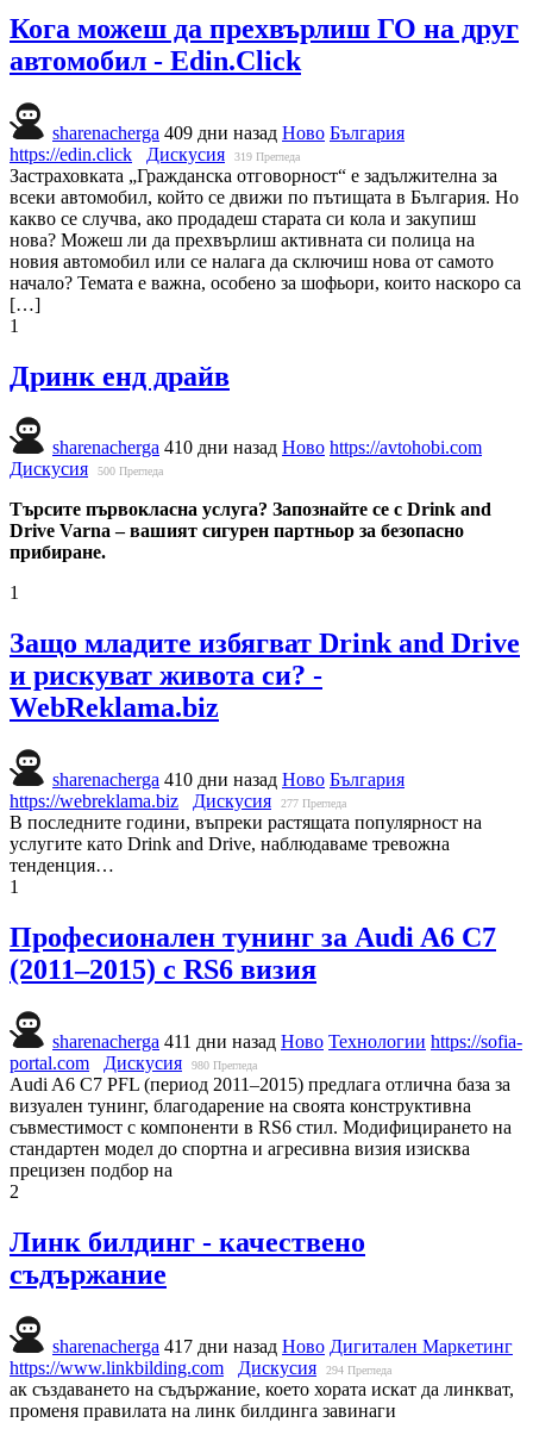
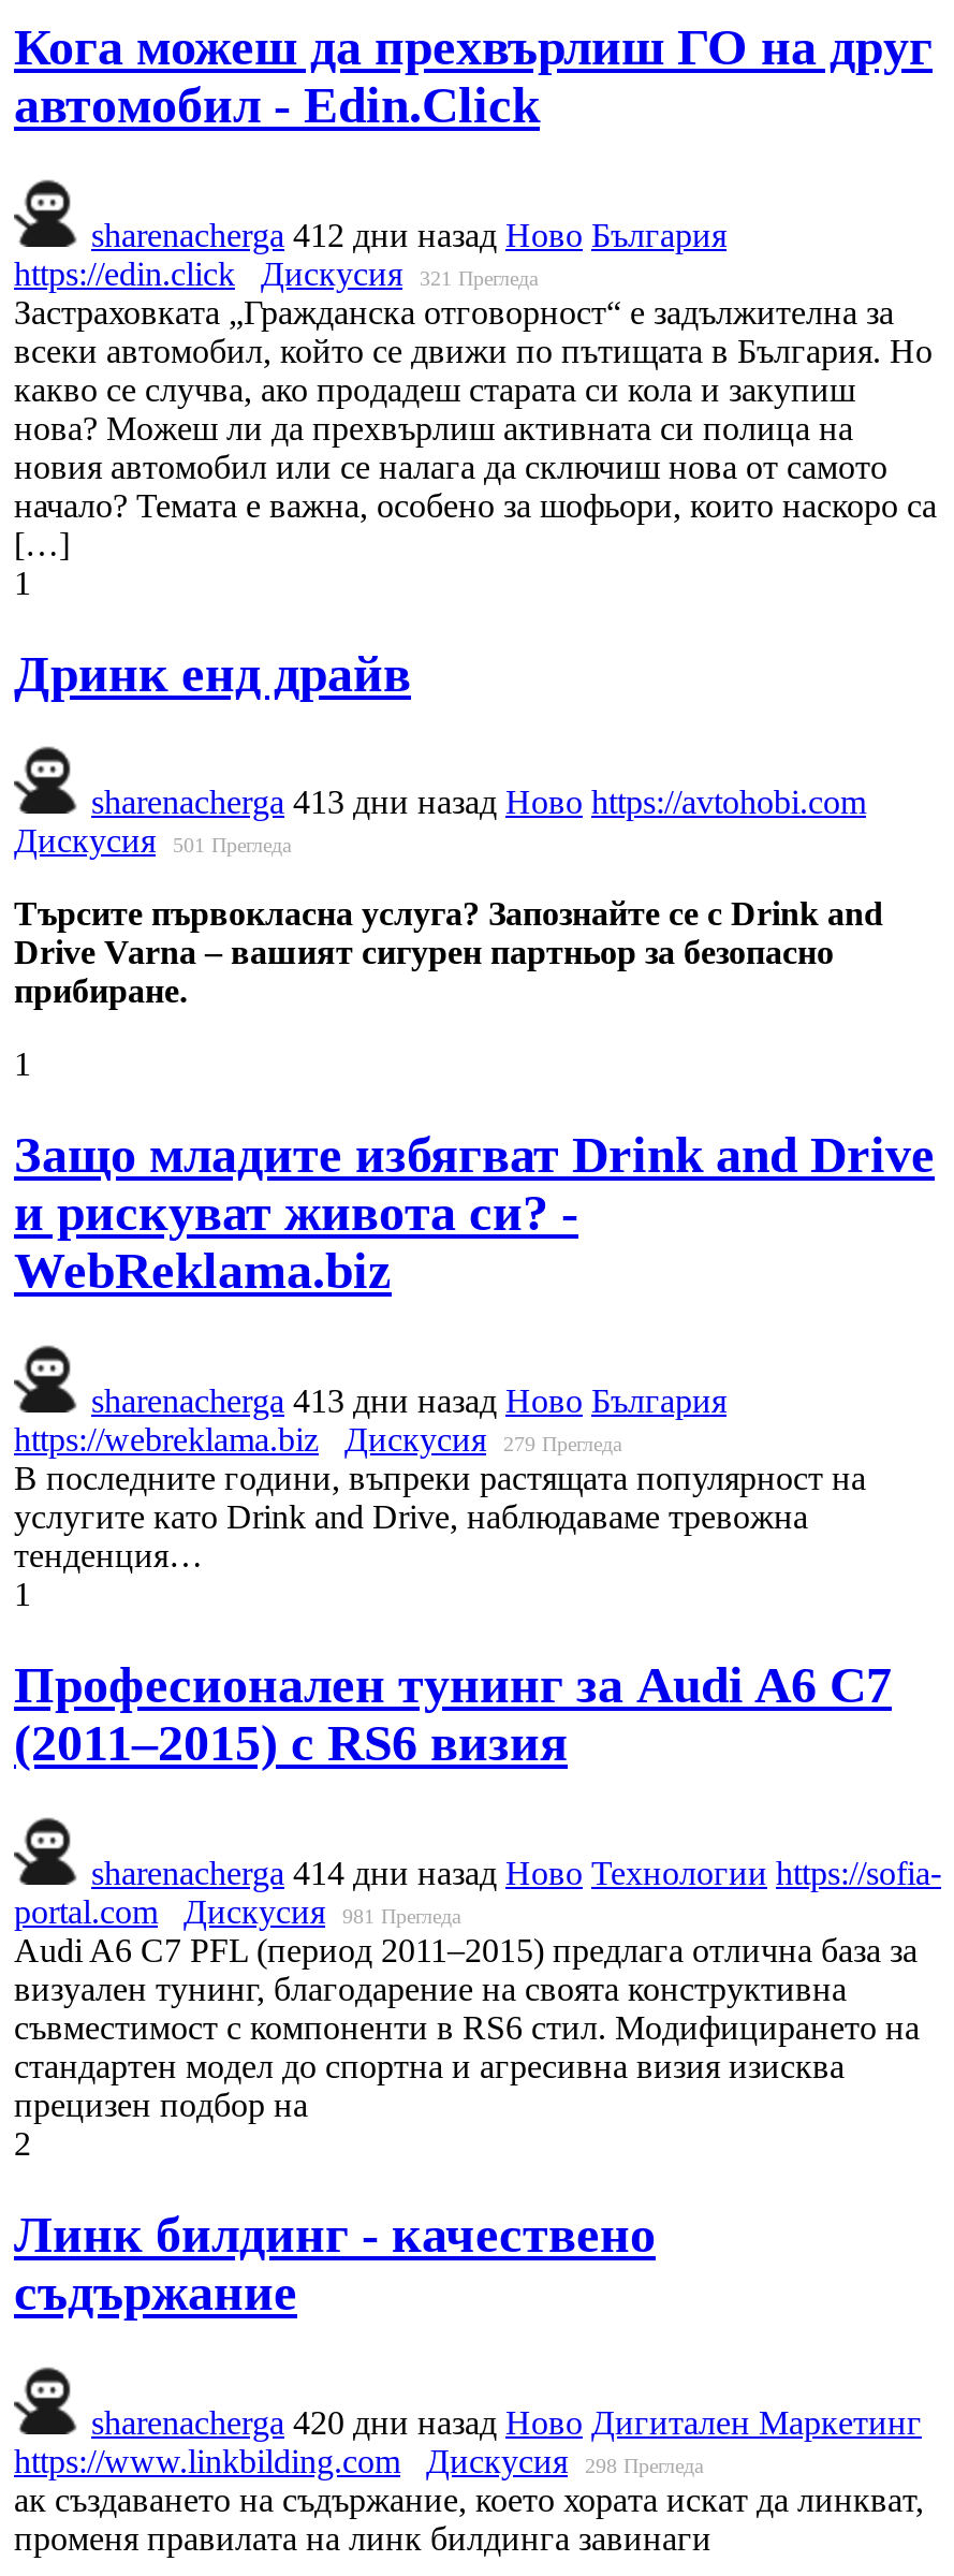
[52,122,405,142] sharenacherga 409 дни назад Ново България -> [91,216,726,252] sharenacherga 412 дни назад Ново България
[10,144,300,164] https://edin.click Дискусия 319 Прегледа -> [14,255,538,291] https://edin.click Дискусия 321 Прегледа
[52,438,482,458] sharenacherga 410 дни назад Ново https://avtohobi.com -> [91,784,866,821] sharenacherga 413 дни назад Ново https://avtohobi.com
[10,459,163,479] Дискусия 500 Прегледа -> [14,823,291,860] Дискусия 501 Прегледа
[52,770,405,790] sharenacherga 410 дни назад Ново България -> [91,1383,726,1419] sharenacherga 413 дни назад Ново България
[10,791,346,811] https://webreklama.biz Дискусия 277 Прегледа -> [14,1422,621,1458] https://webreklama.biz Дискусия 279 Прегледа
[52,1031,522,1052] sharenacherga 411 дни назад Ново Технологии https://sofia- -> [91,1855,941,1891] sharenacherga 414 дни назад Ново Технологии https://sofia-
[10,1053,257,1073] portal.com Дискусия 980 Прегледа -> [14,1893,460,1930] portal.com Дискусия 981 Прегледа
[52,1336,513,1356] sharenacherga 417 дни назад Ново Дигитален Маркетинг -> [91,2404,922,2440] sharenacherga 420 дни назад Ново Дигитален Маркетинг
[10,1357,391,1378] https://www.linkbilding.com Дискусия 294 Прегледа -> [14,2442,703,2479] https://www.linkbilding.com Дискусия 298 Прегледа

